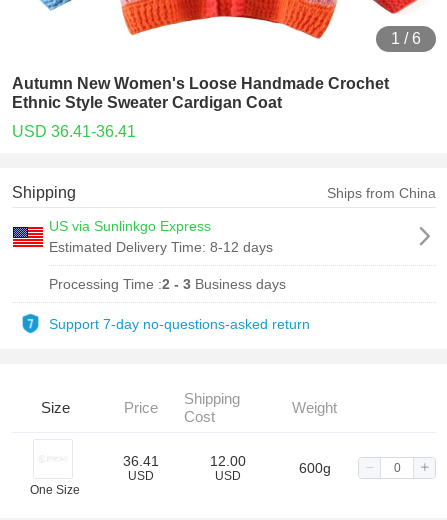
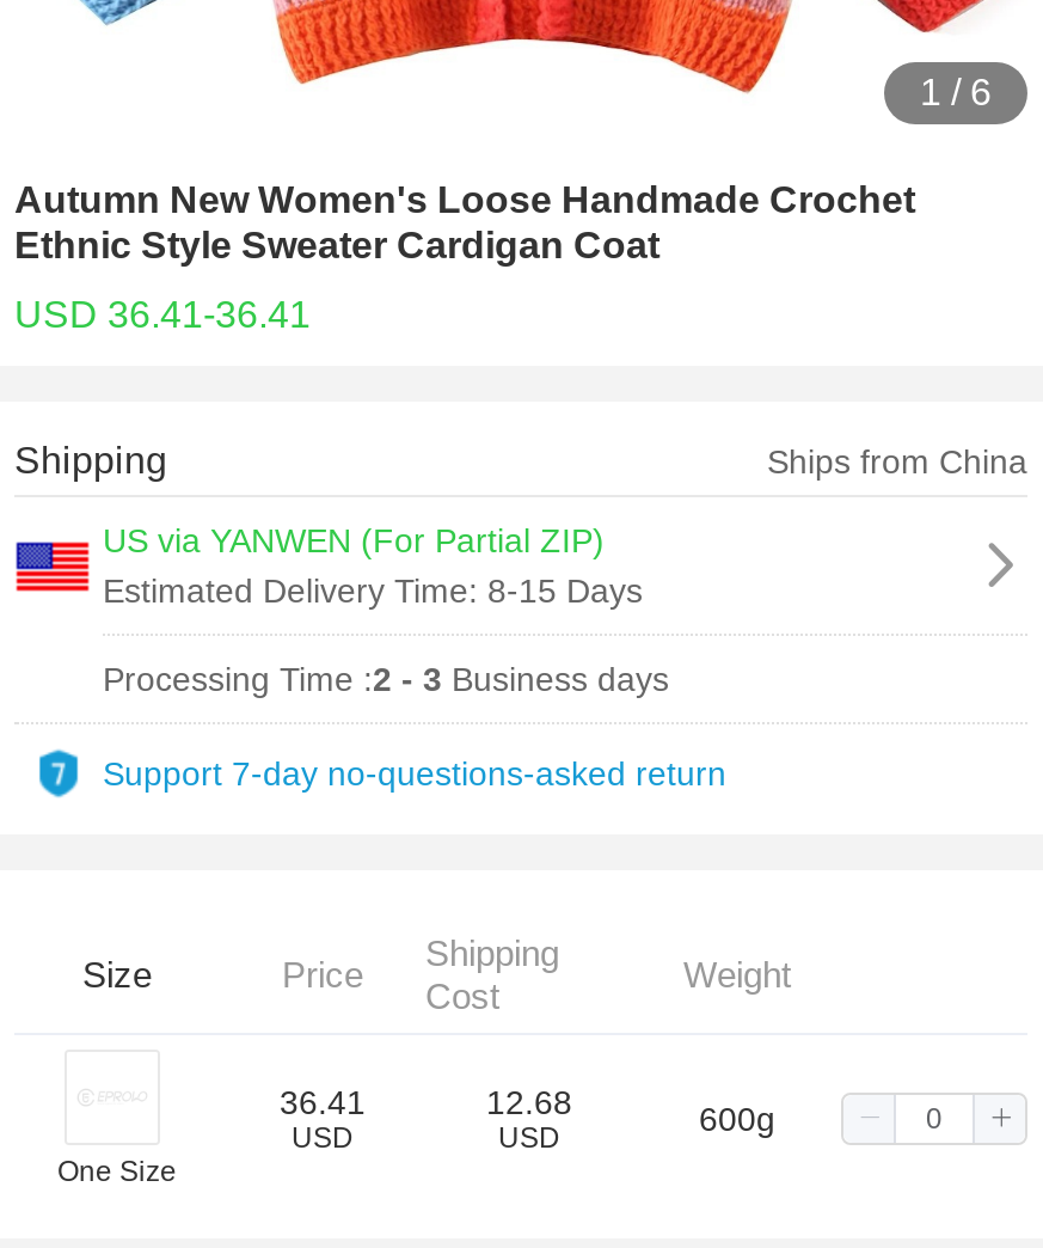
[49,218,273,255] US via Sunlinkgo Express | Estimated Delivery Time: 8-12 days -> [103,521,643,610] US via YANWEN (For Partial ZIP) | Estimated Delivery Time: 8-15 Days
[209,453,245,469] 12.00 -> [486,1083,572,1121] 12.68

